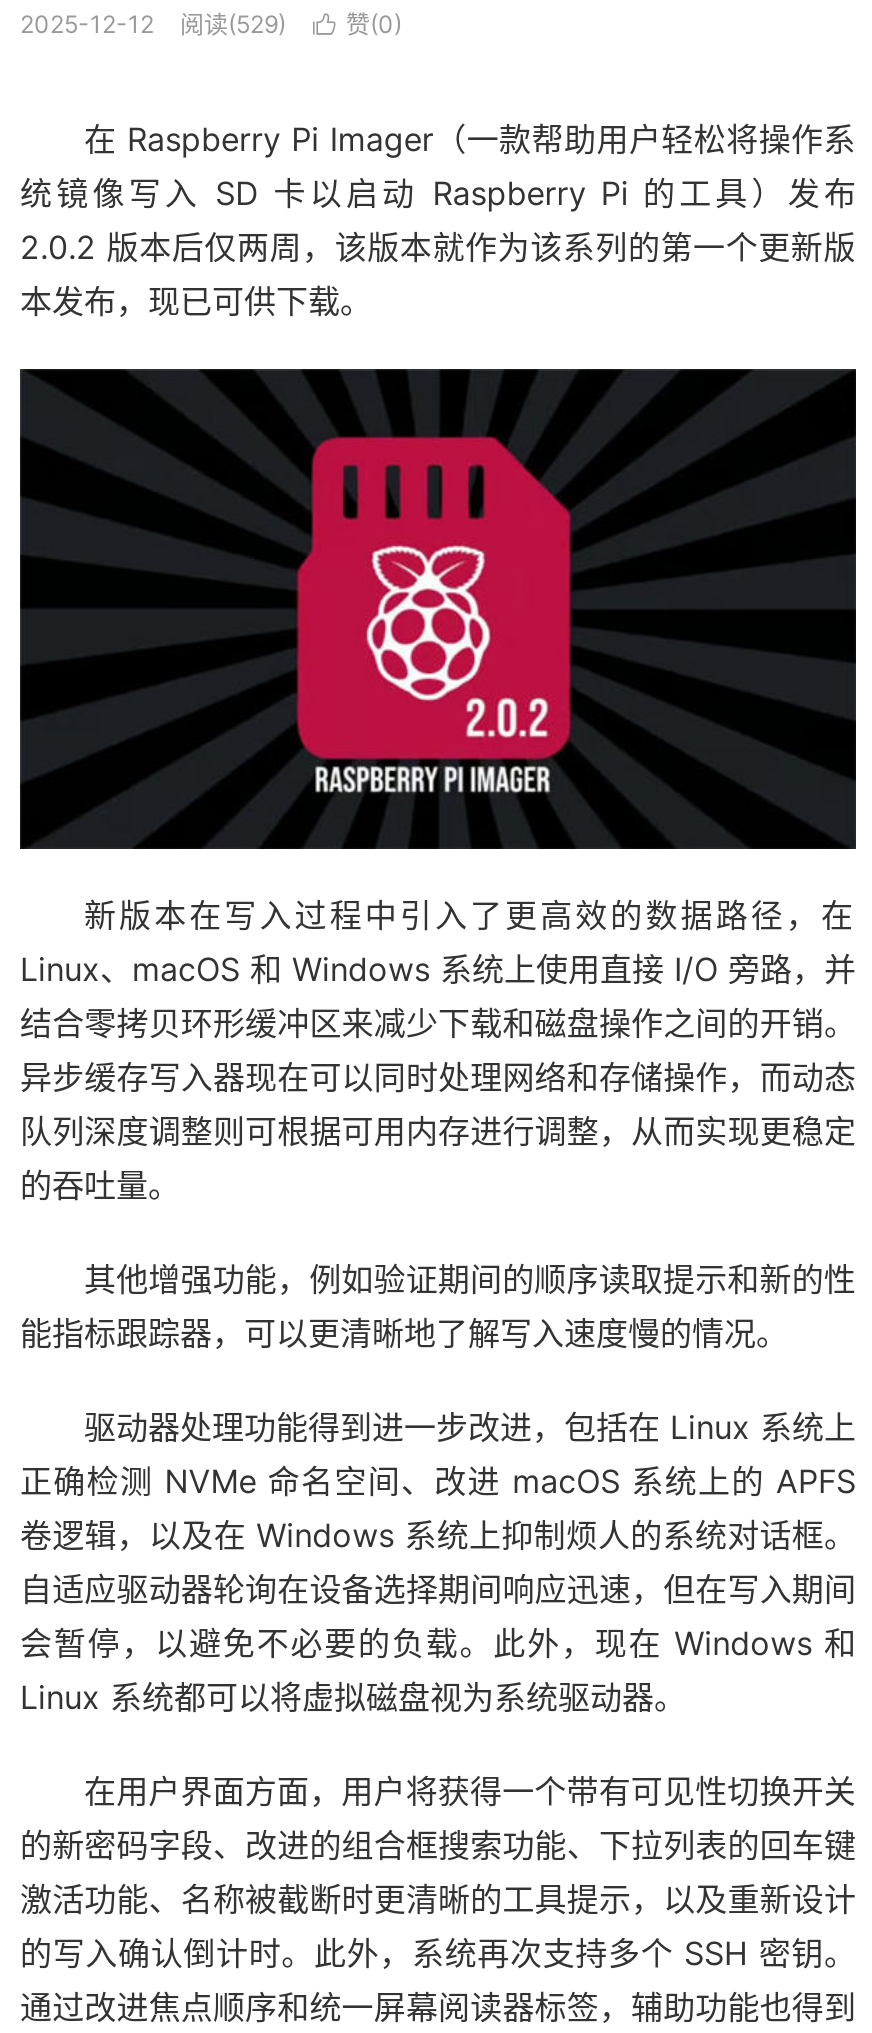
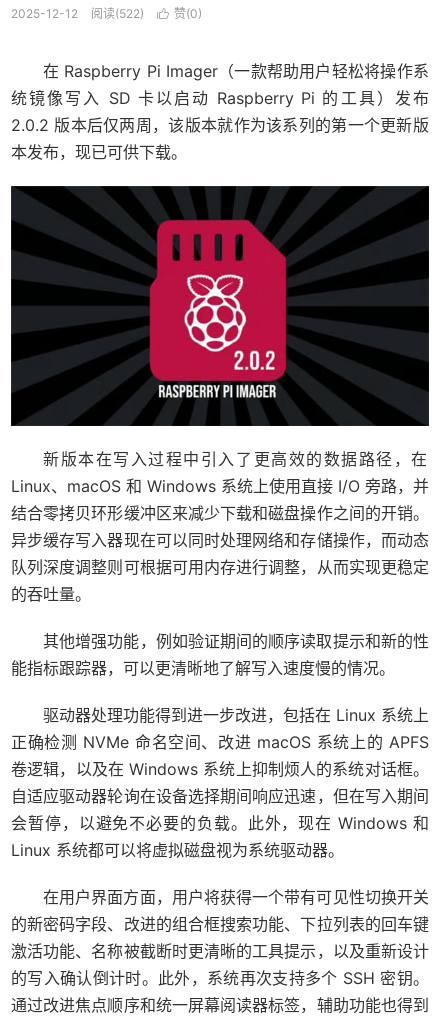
[180,9,286,39] 阅读(529) -> [91,6,144,21] 阅读(522)

